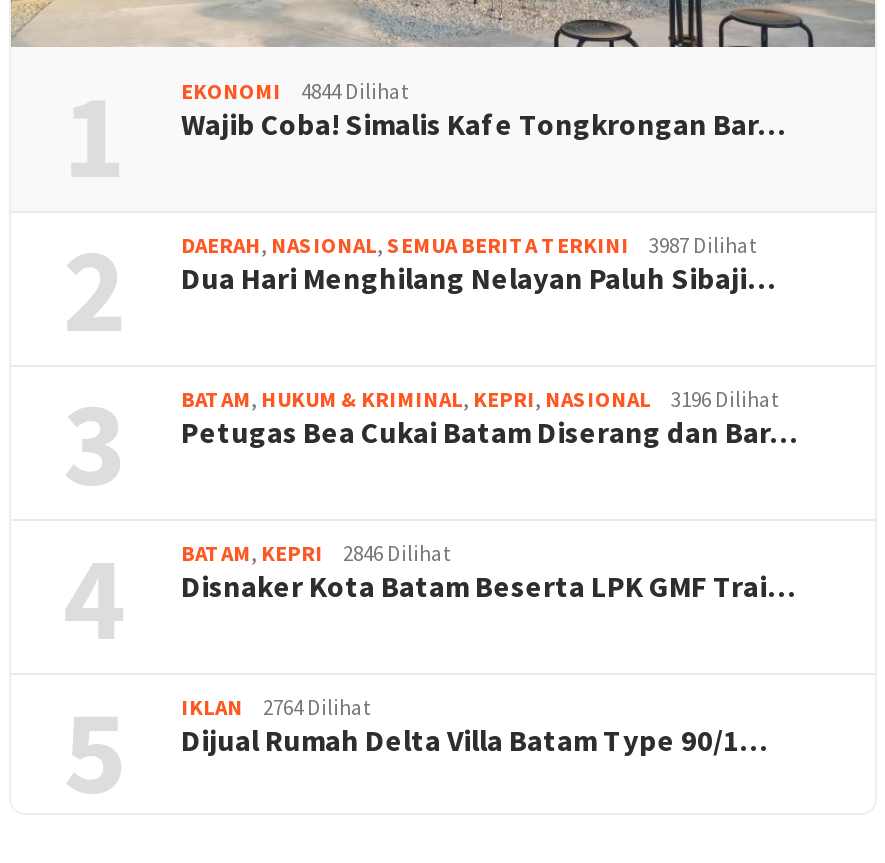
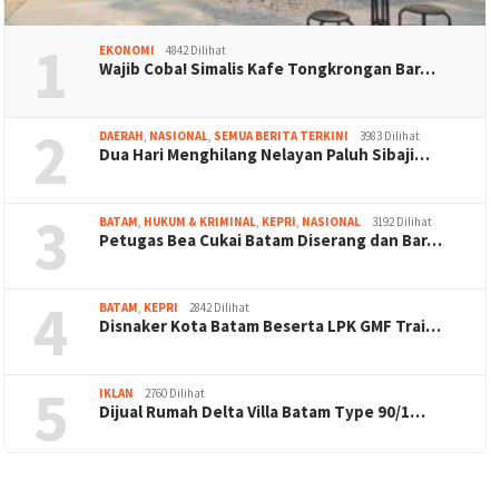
[181,77,409,105] EKONOMI 4844 Dilihat -> [99,43,226,58] EKONOMI 4842 Dilihat
[181,231,757,259] DAERAH, NASIONAL, SEMUA BERITA TERKINI 3987 Dilihat -> [99,129,420,144] DAERAH, NASIONAL, SEMUA BERITA TERKINI 3983 Dilihat
[181,385,779,413] BATAM, HUKUM & KRIMINAL, KEPRI, NASIONAL 3196 Dilihat -> [99,214,432,230] BATAM, HUKUM & KRIMINAL, KEPRI, NASIONAL 3192 Dilihat
[181,539,451,567] BATAM, KEPRI 2846 Dilihat -> [99,300,249,316] BATAM, KEPRI 2842 Dilihat
[181,693,371,721] IKLAN 2764 Dilihat -> [99,386,205,401] IKLAN 2760 Dilihat

